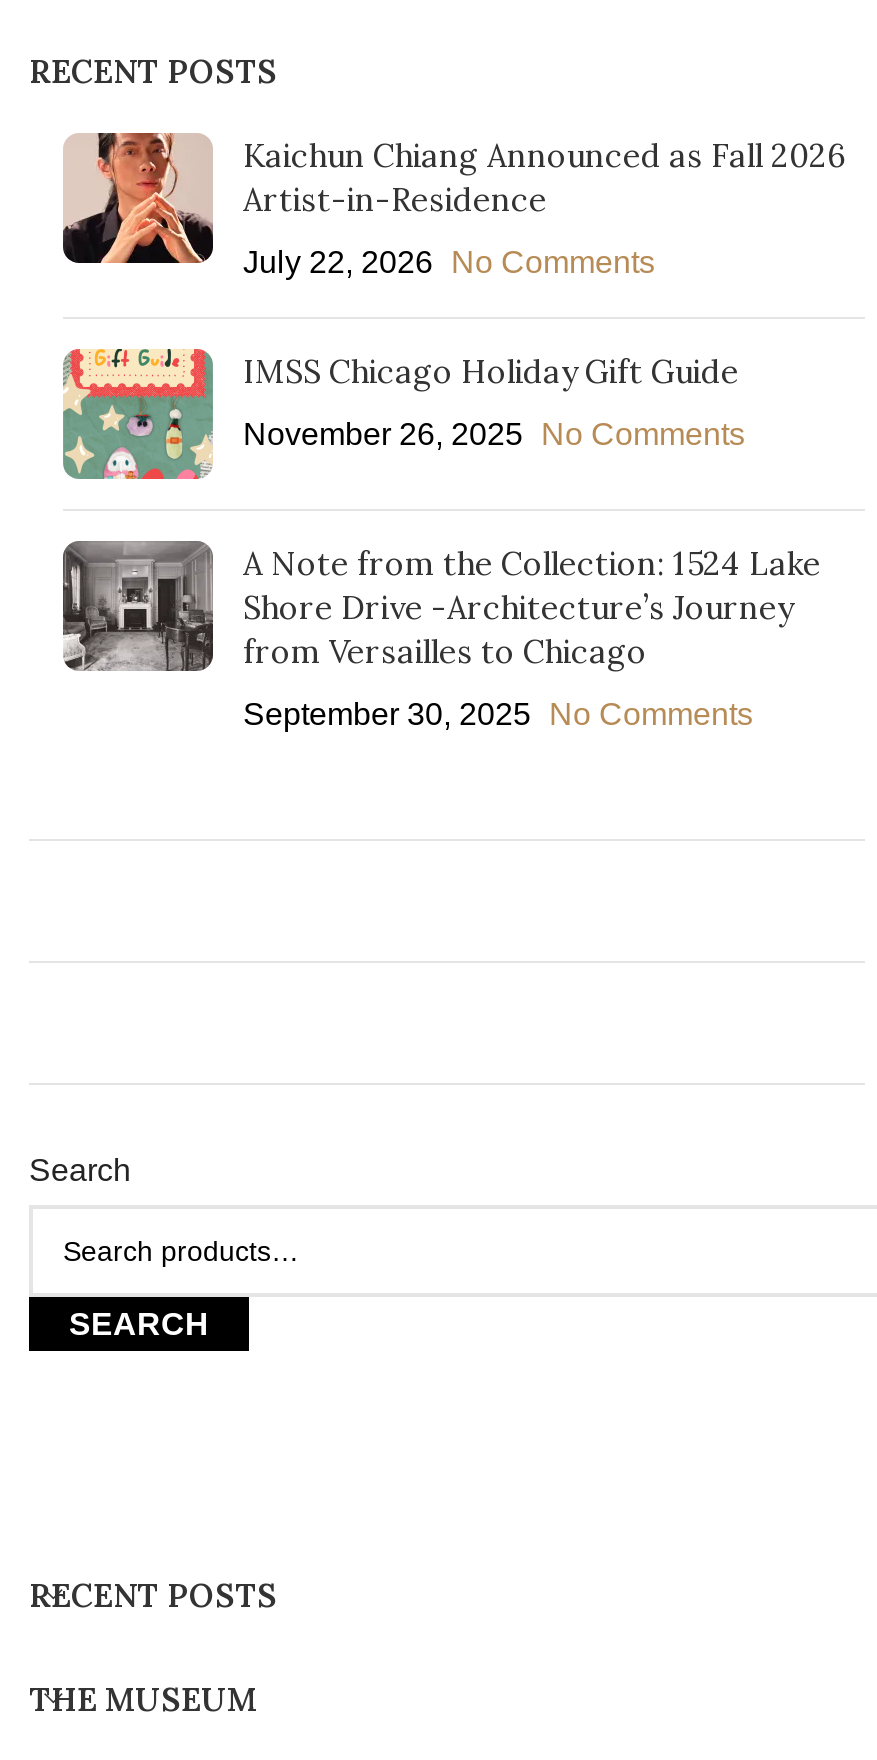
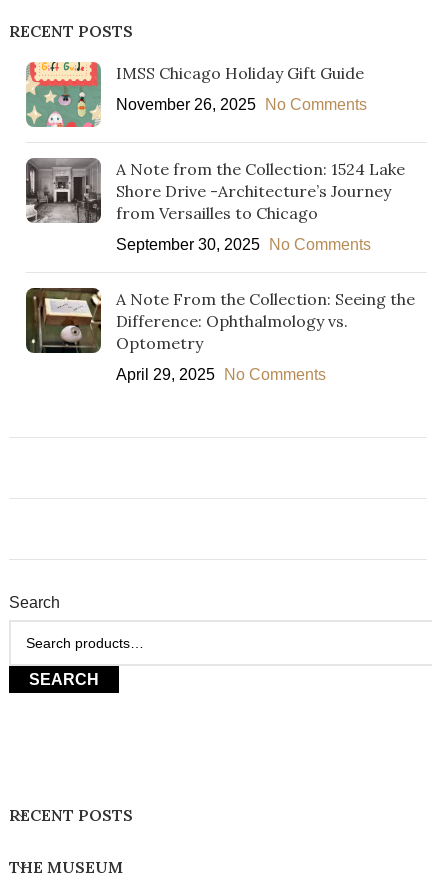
[61,131,845,279] [image] | Kaichun Chiang Announced as Fall 2026 | Artist-in-Residence | July 22, 2026 No Comments -> none
moved [61,345,821,731] -> [25,60,405,253]: [image] | IMSS Chicago Holiday Gift Guide | November 26, 2025 No Comments | A Note from the Collection: 1524 Lake | Shore Drive -Architecture’s Journey | from Versailles to Chicago | September 30, 2025 No Comments
none -> [25,288,415,383] [image] | A Note From the Collection: Seeing the | Difference: Ophthalmology vs. | Optometry | April 29, 2025 No Comments

